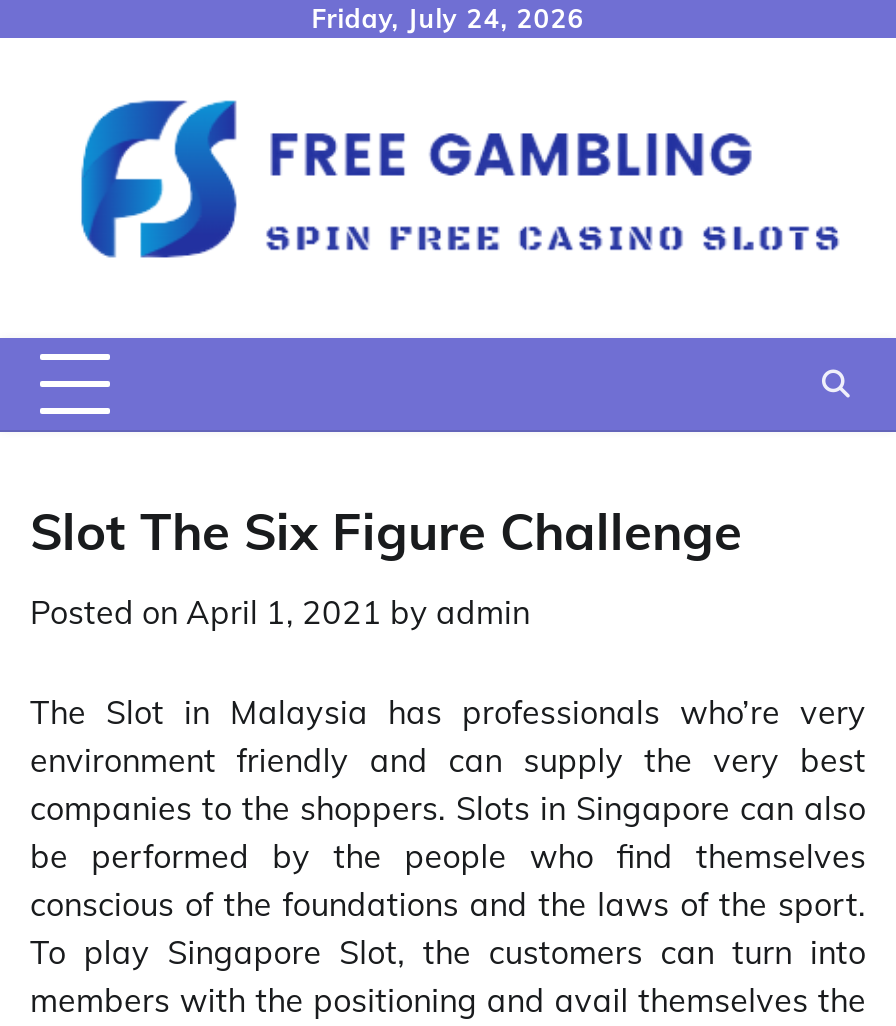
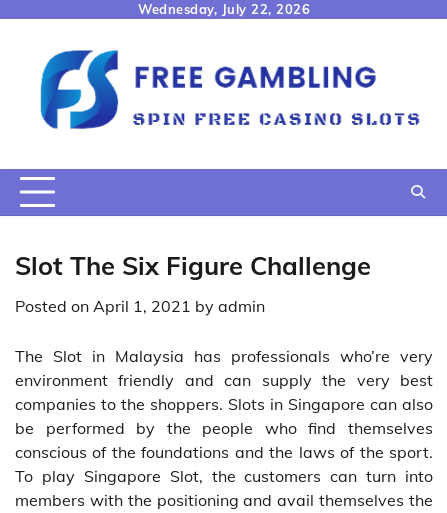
[312,2,584,34] Friday, July 24, 2026 -> [138,1,310,17] Wednesday, July 22, 2026

